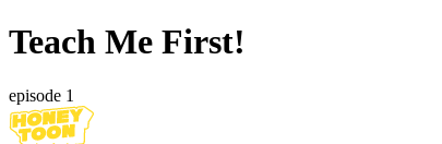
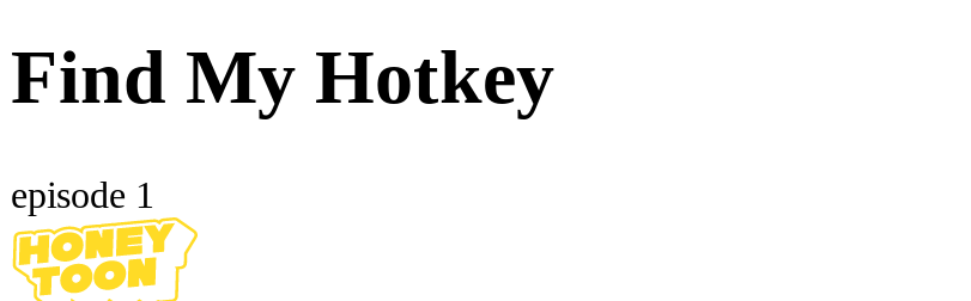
[9,22,246,62] Teach Me First! -> [11,34,554,120] Find My Hotkey

